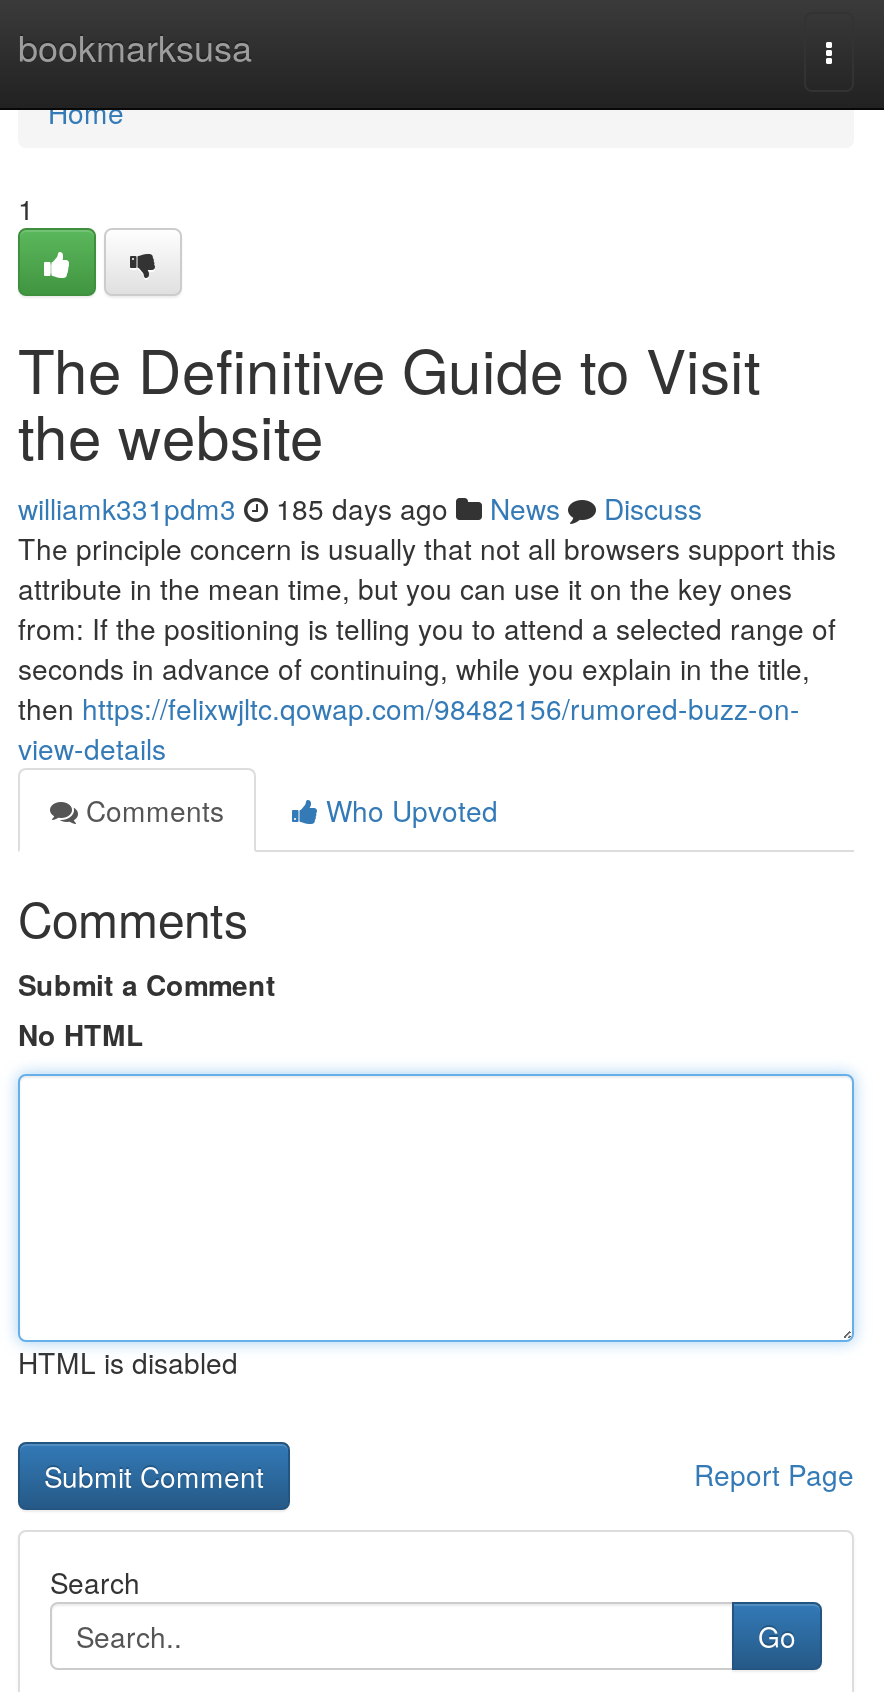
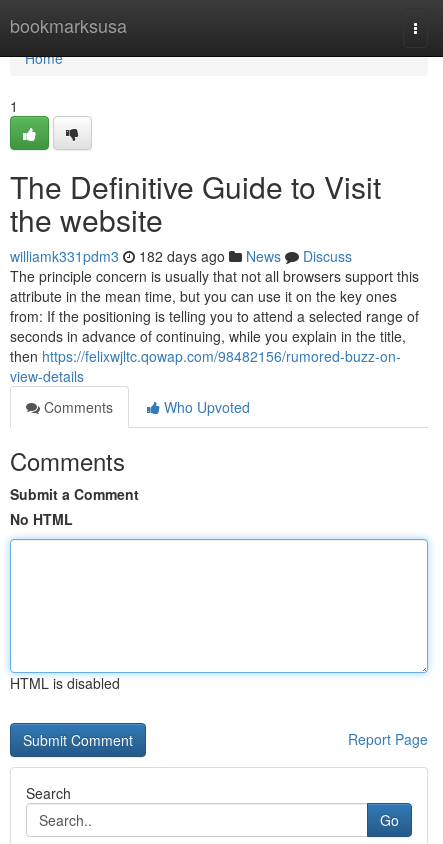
[18,488,702,528] williamk331pdm3 185 days ago News Discuss -> [10,246,352,266] williamk331pdm3 182 days ago News Discuss

